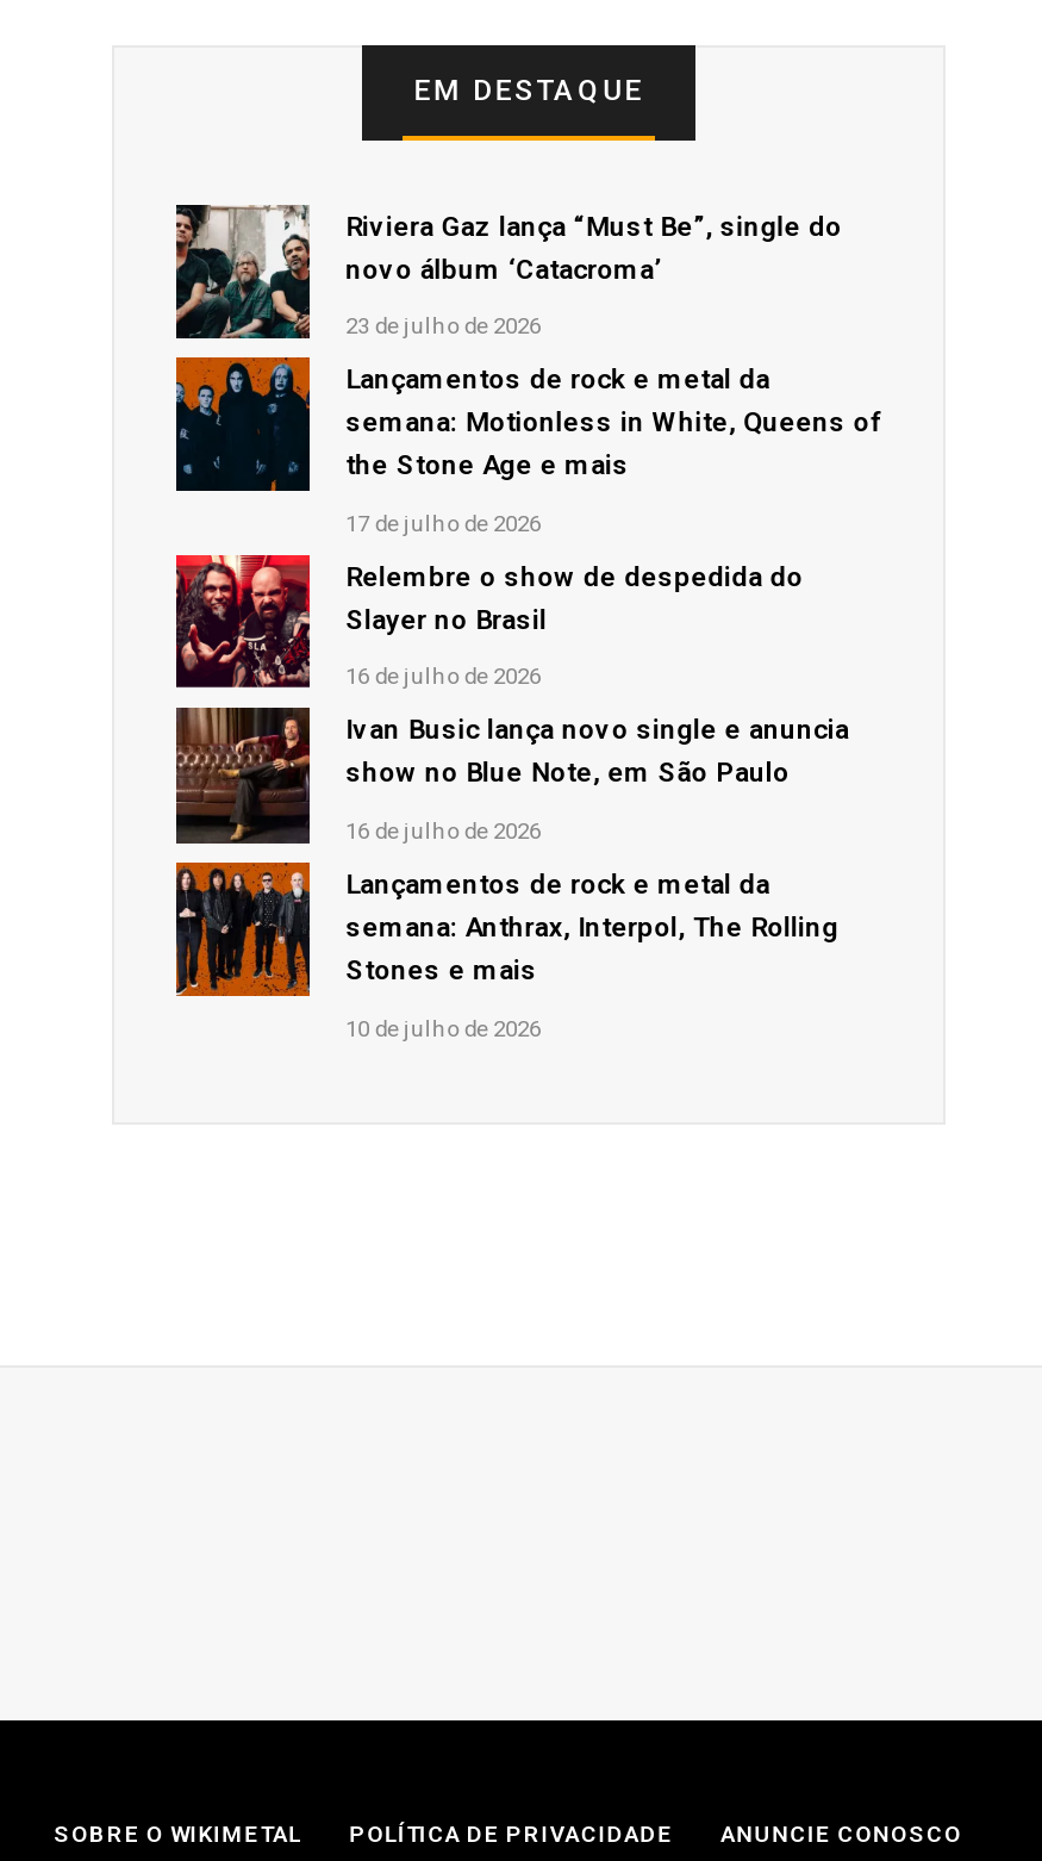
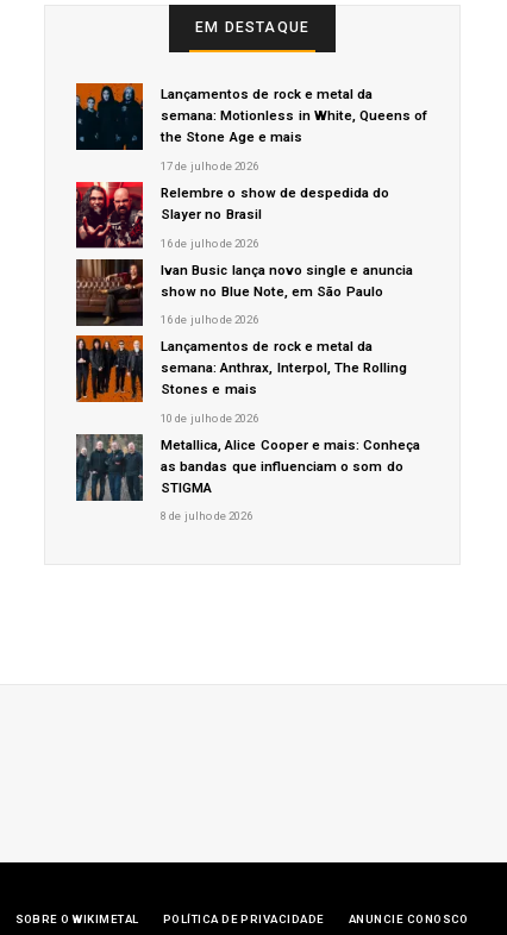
[174,201,842,340] [image] | Riviera Gaz lança “Must Be”, single do | novo álbum ‘Catacroma’ | 23 de julho de 2026 -> none
moved [171,363,880,1041] -> [74,86,428,424]: [image] | Lançamentos de rock e metal da | semana: Motionless in White, Queens of | ... | Stones e mais | 10 de julho de 2026
none -> [75,433,420,523] [image] | Metallica, Alice Cooper e mais: Conheça | as bandas que influenciam o som do | STIGMA | 8 de julho de 2026

